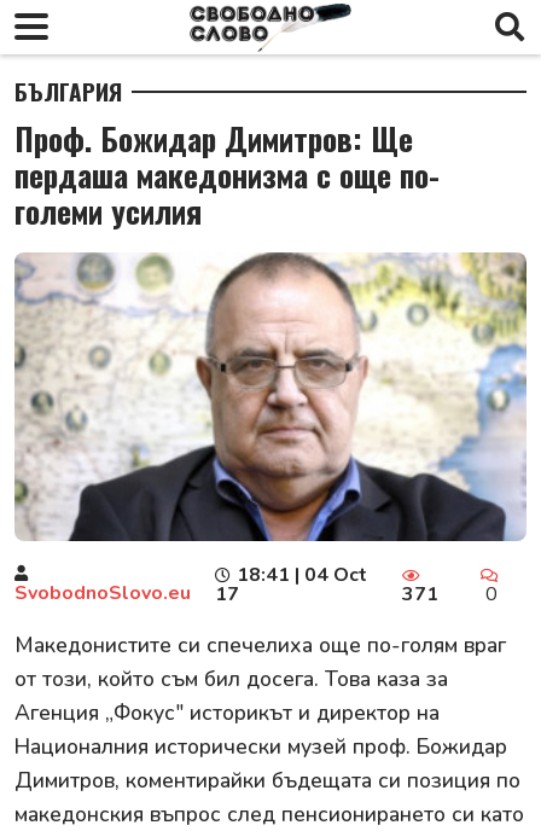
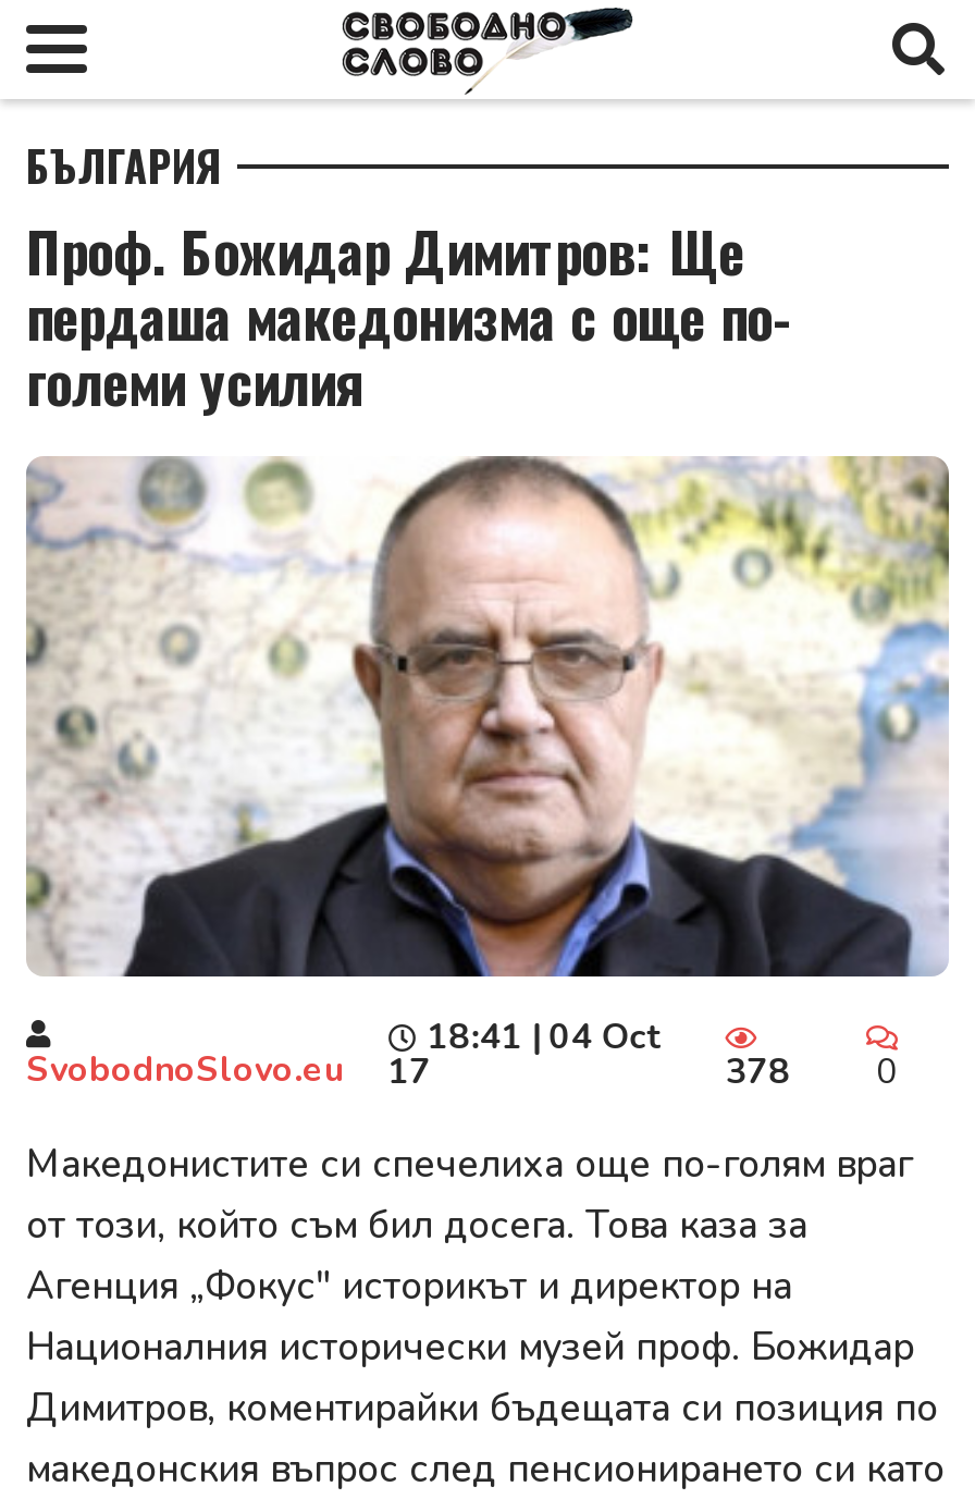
[402,580,498,607] 371 0 -> [725,1047,898,1095] 378 0

